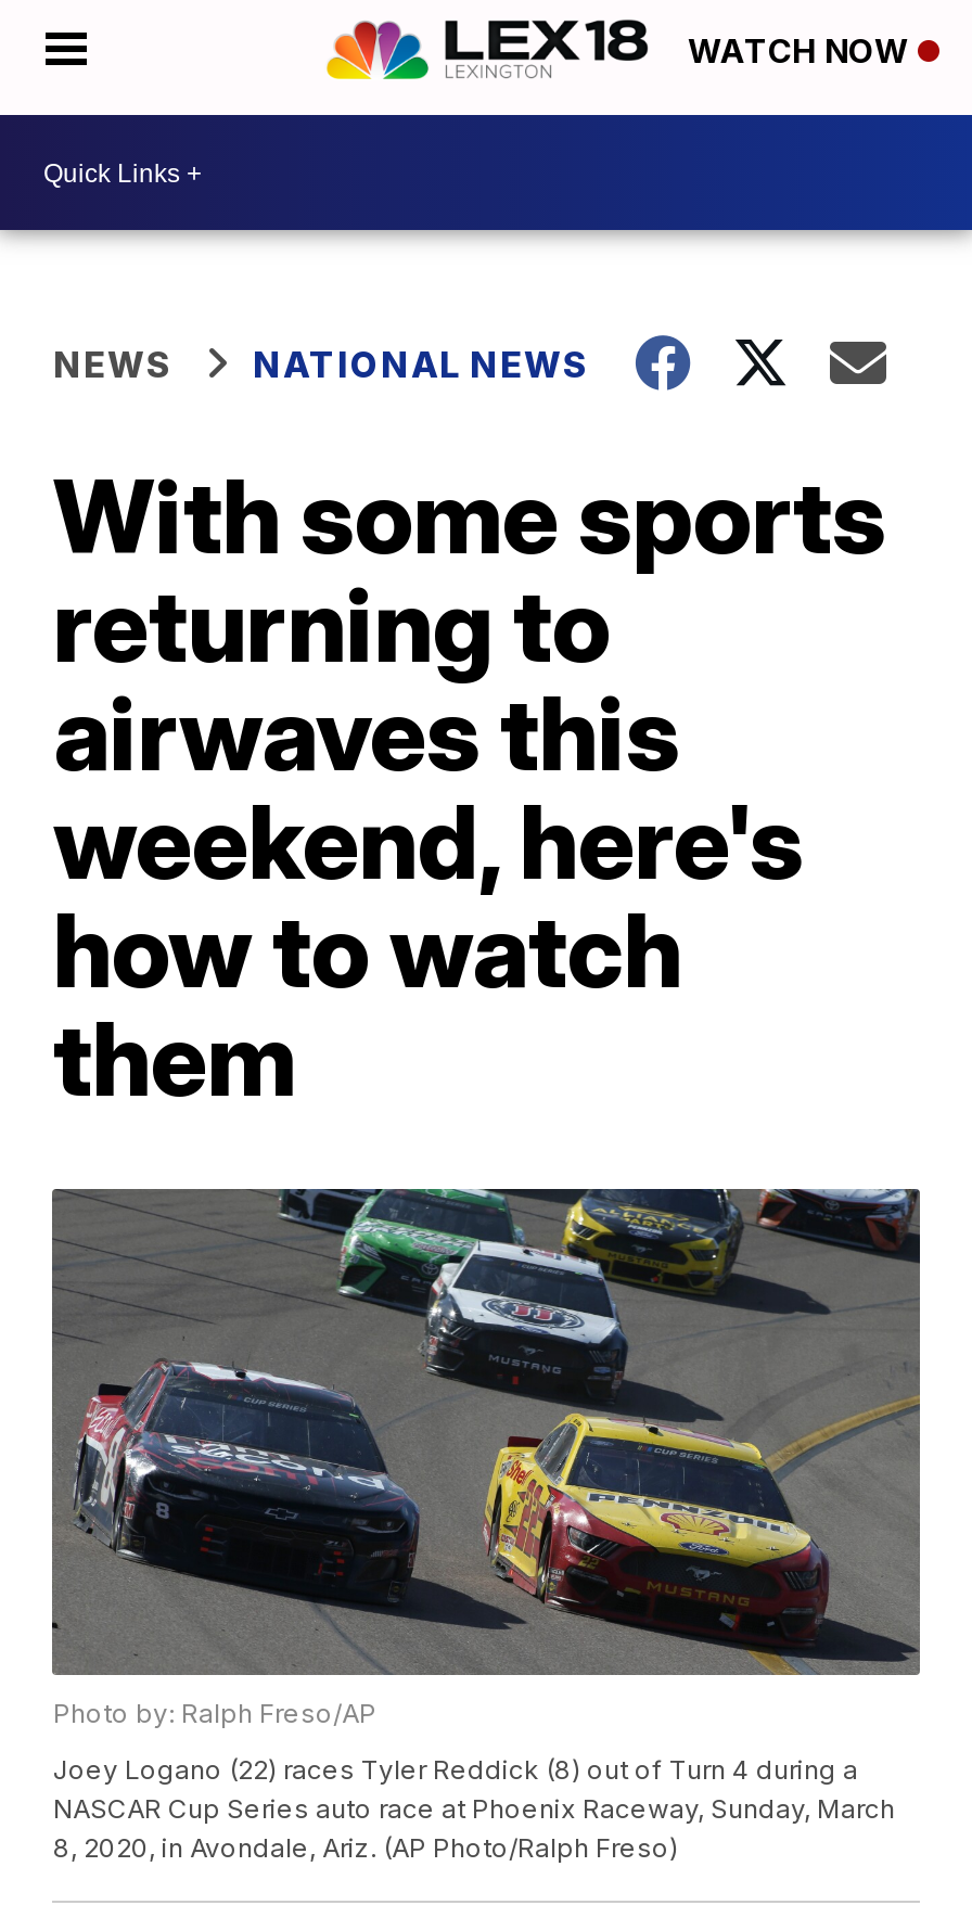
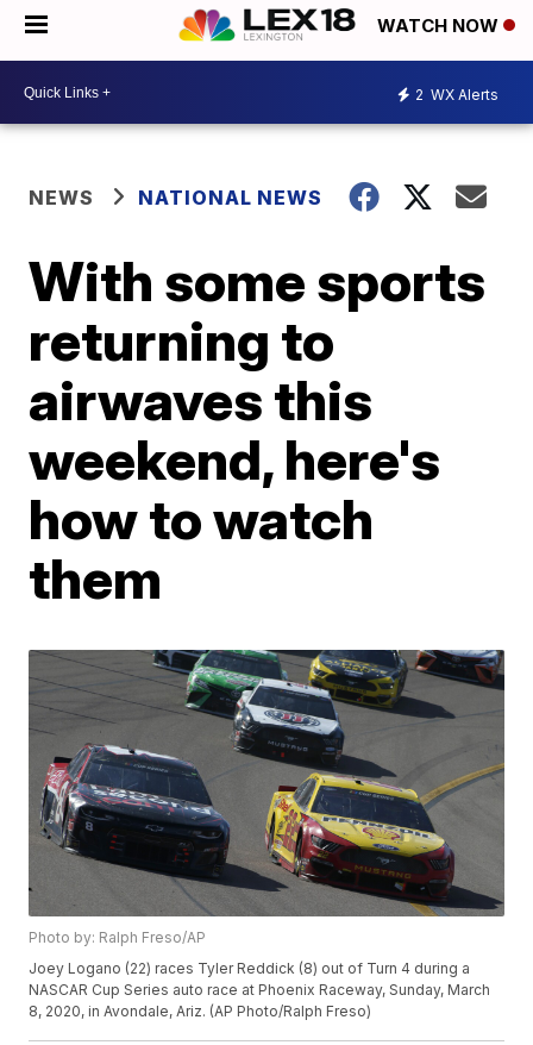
none -> [415,85,498,103] 2 WX Alerts

